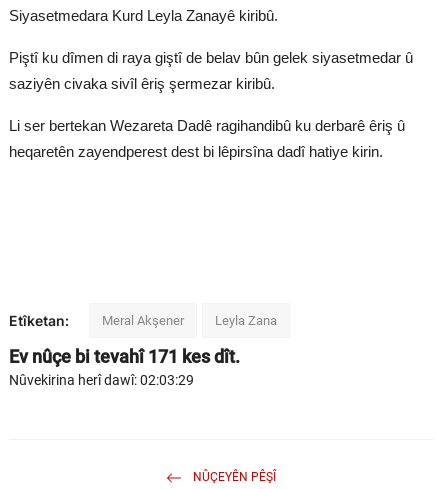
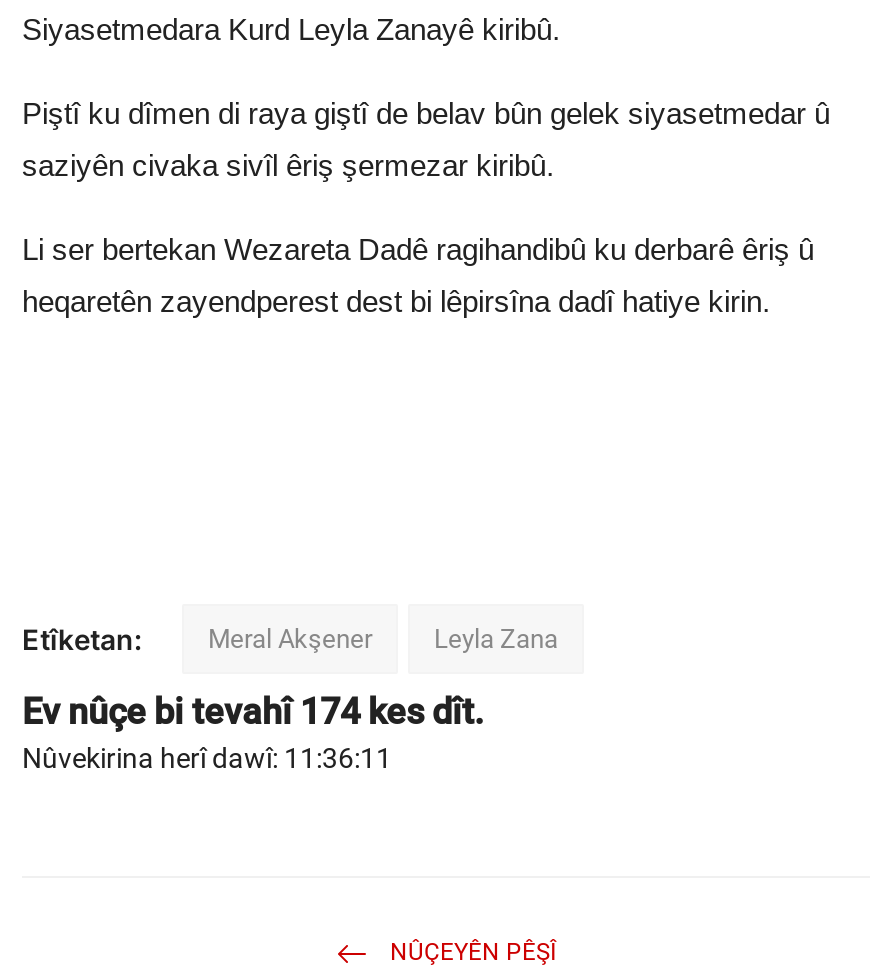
[9,346,240,367] Ev nûçe bi tevahî 171 kes dît. -> [22,690,484,732] Ev nûçe bi tevahî 174 kes dît.
[9,372,194,388] Nûvekirina herî dawî: 02:03:29 -> [22,742,392,774] Nûvekirina herî dawî: 11:36:11

